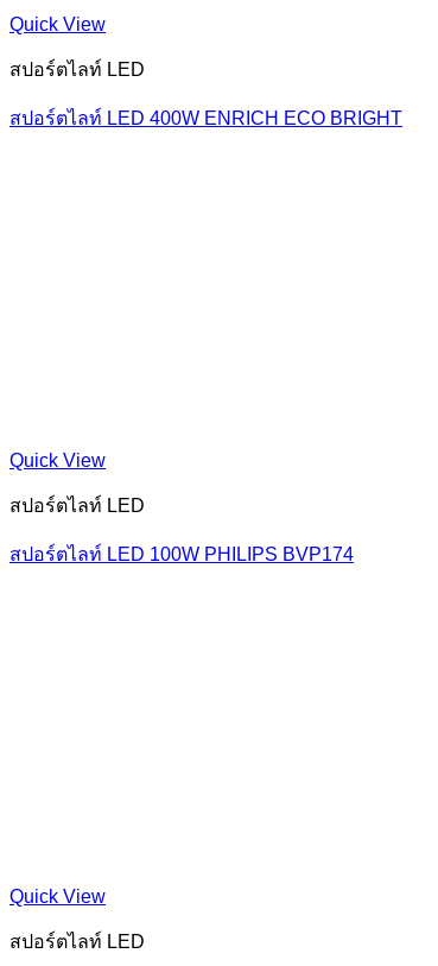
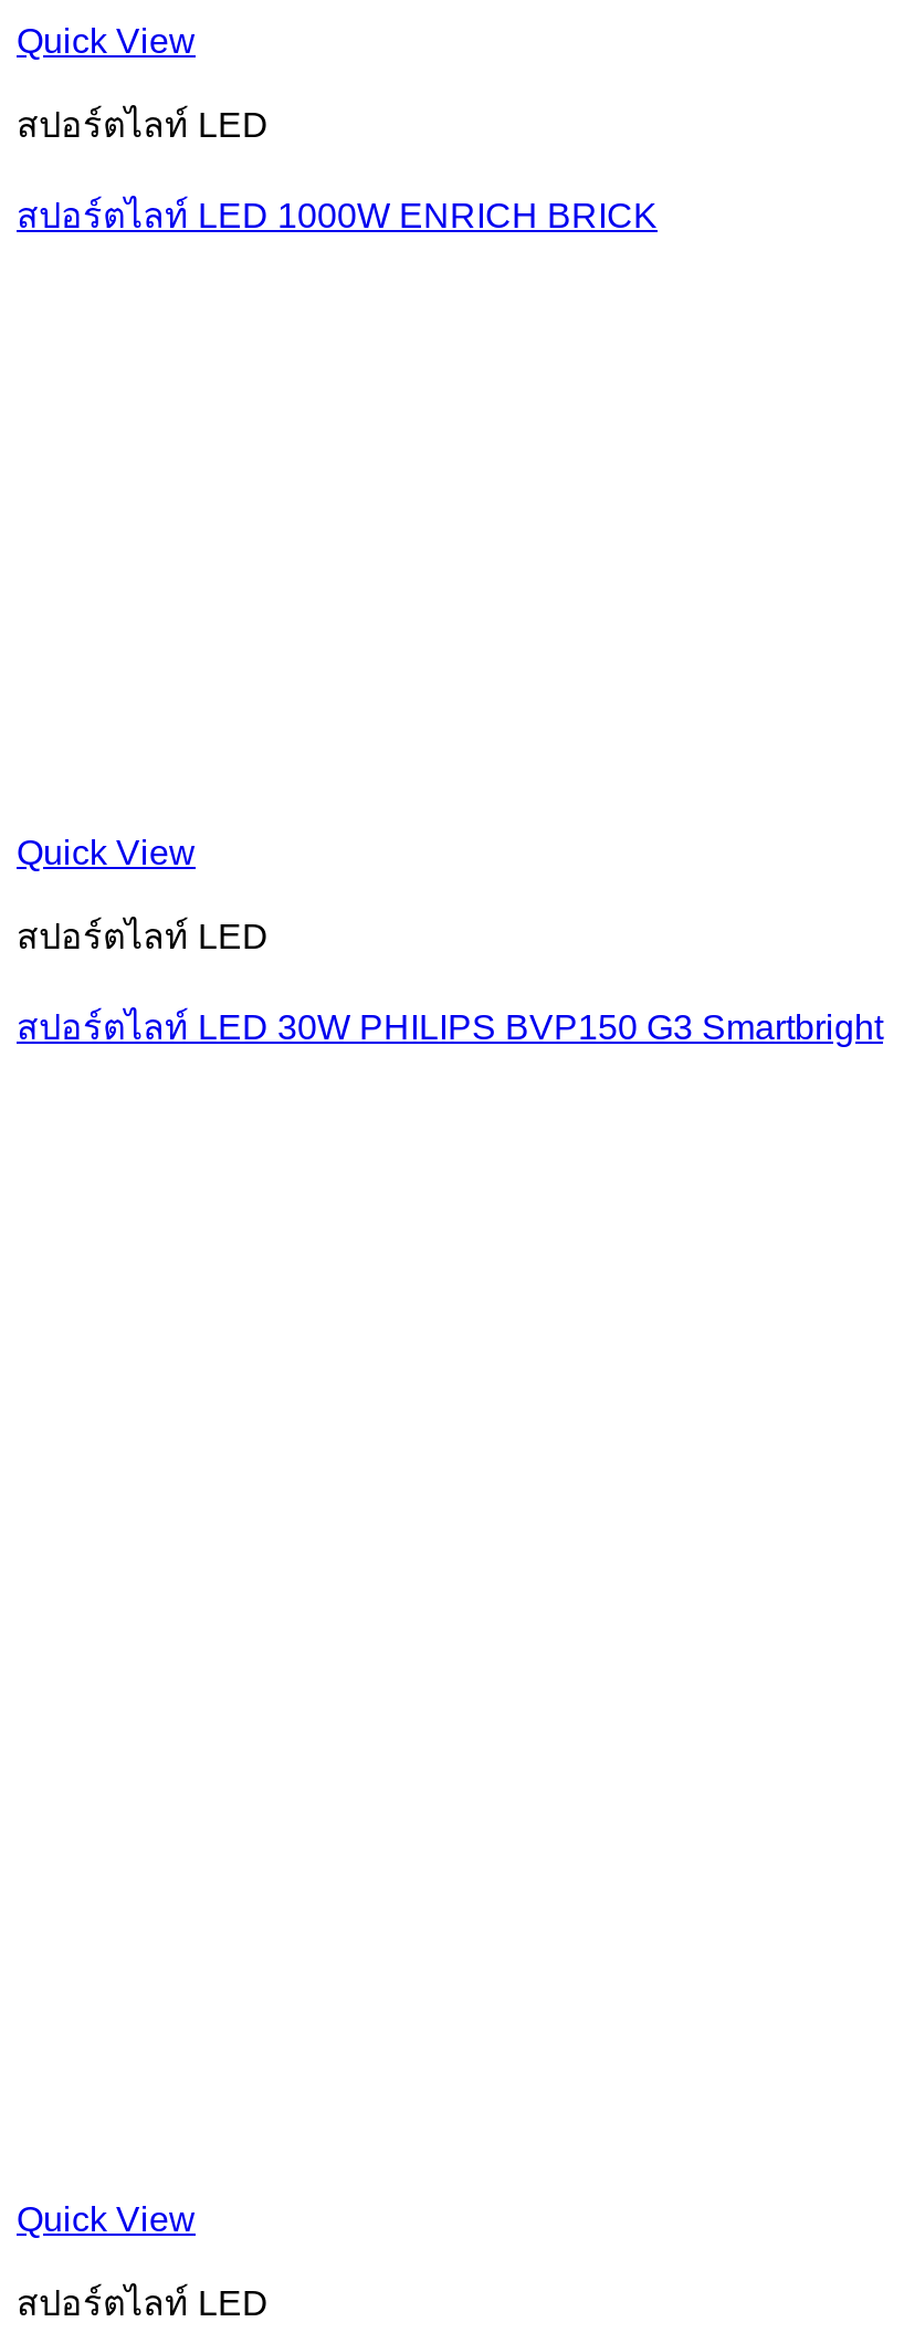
[9,108,402,128] สปอร์ตไลท์ LED 400W ENRICH ECO BRIGHT -> [17,197,658,234] สปอร์ตไลท์ LED 1000W ENRICH BRICK
[9,544,354,564] สปอร์ตไลท์ LED 100W PHILIPS BVP174 -> [17,1008,883,1046] สปอร์ตไลท์ LED 30W PHILIPS BVP150 G3 Smartbright

